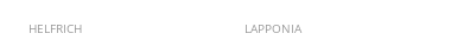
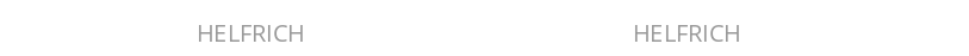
[244,20,301,36] LAPPONIA -> none
none -> [633,15,740,48] HELFRICH

